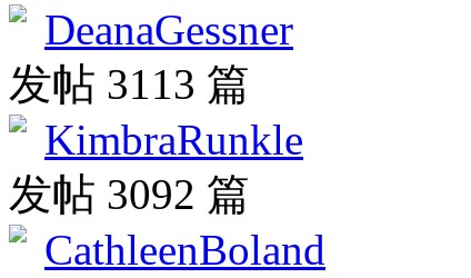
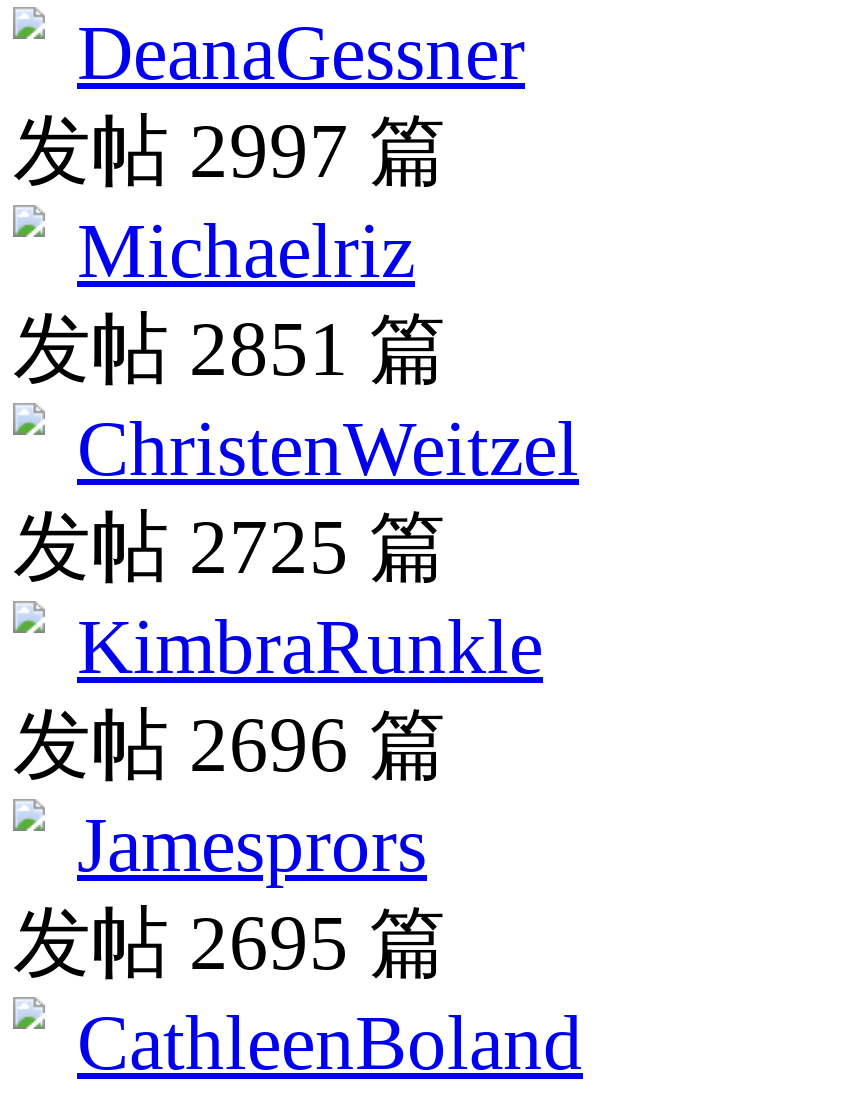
[9,60,250,108] 发帖 3113 篇 -> [13,108,579,590] 发帖 2997 篇 | Michaelriz | 发帖 2851 篇 | ChristenWeitzel | 发帖 2725 篇
[9,170,250,218] 发帖 3092 篇 -> [13,702,447,986] 发帖 2696 篇 | Jamesprors | 发帖 2695 篇

